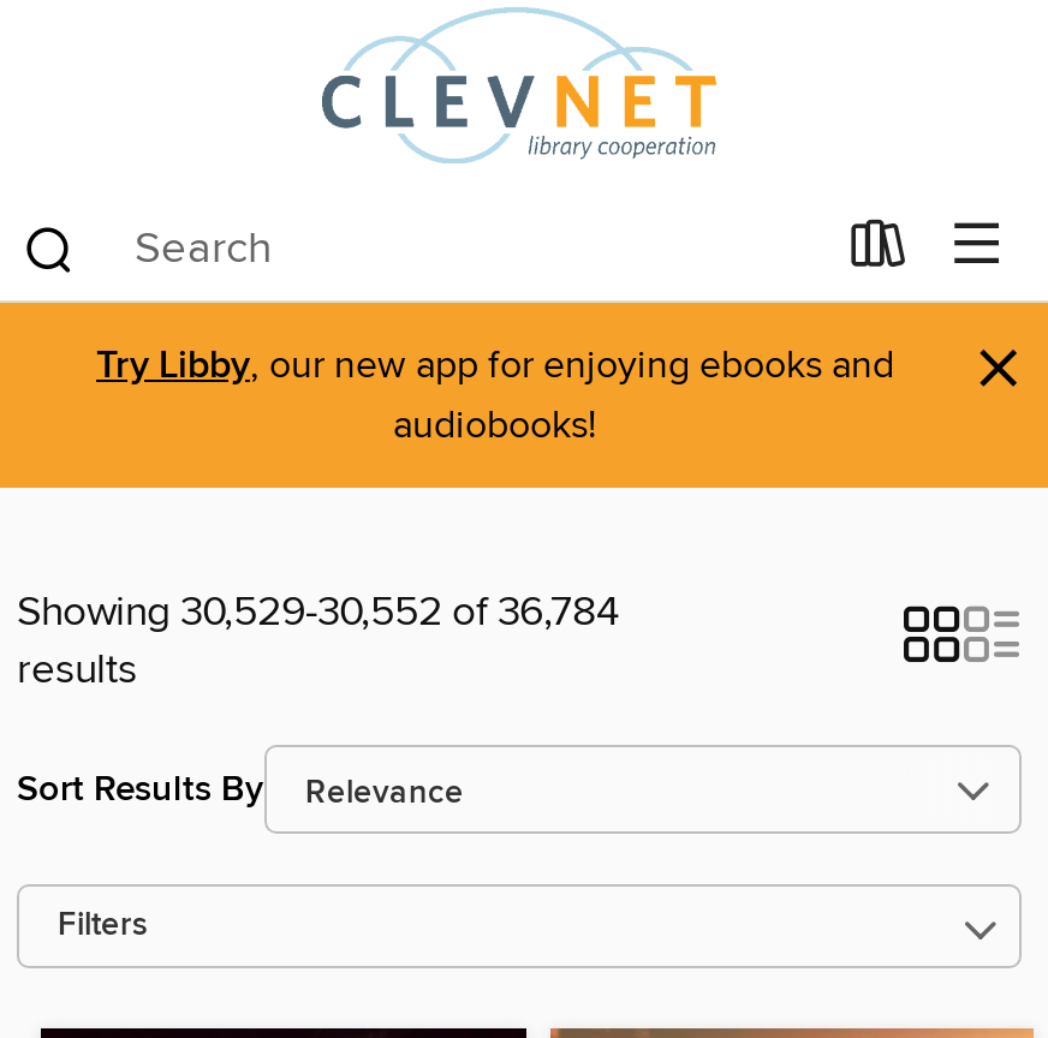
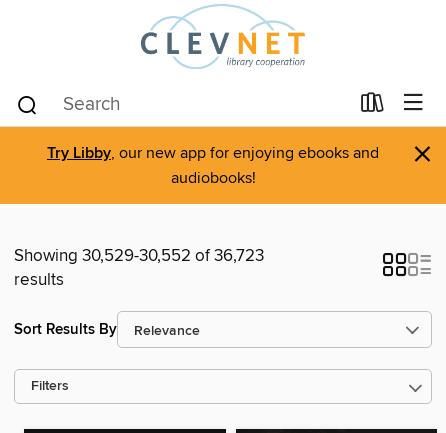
[17,586,618,639] Showing 30,529-30,552 of 36,784 -> [14,245,264,267] Showing 30,529-30,552 of 36,723

